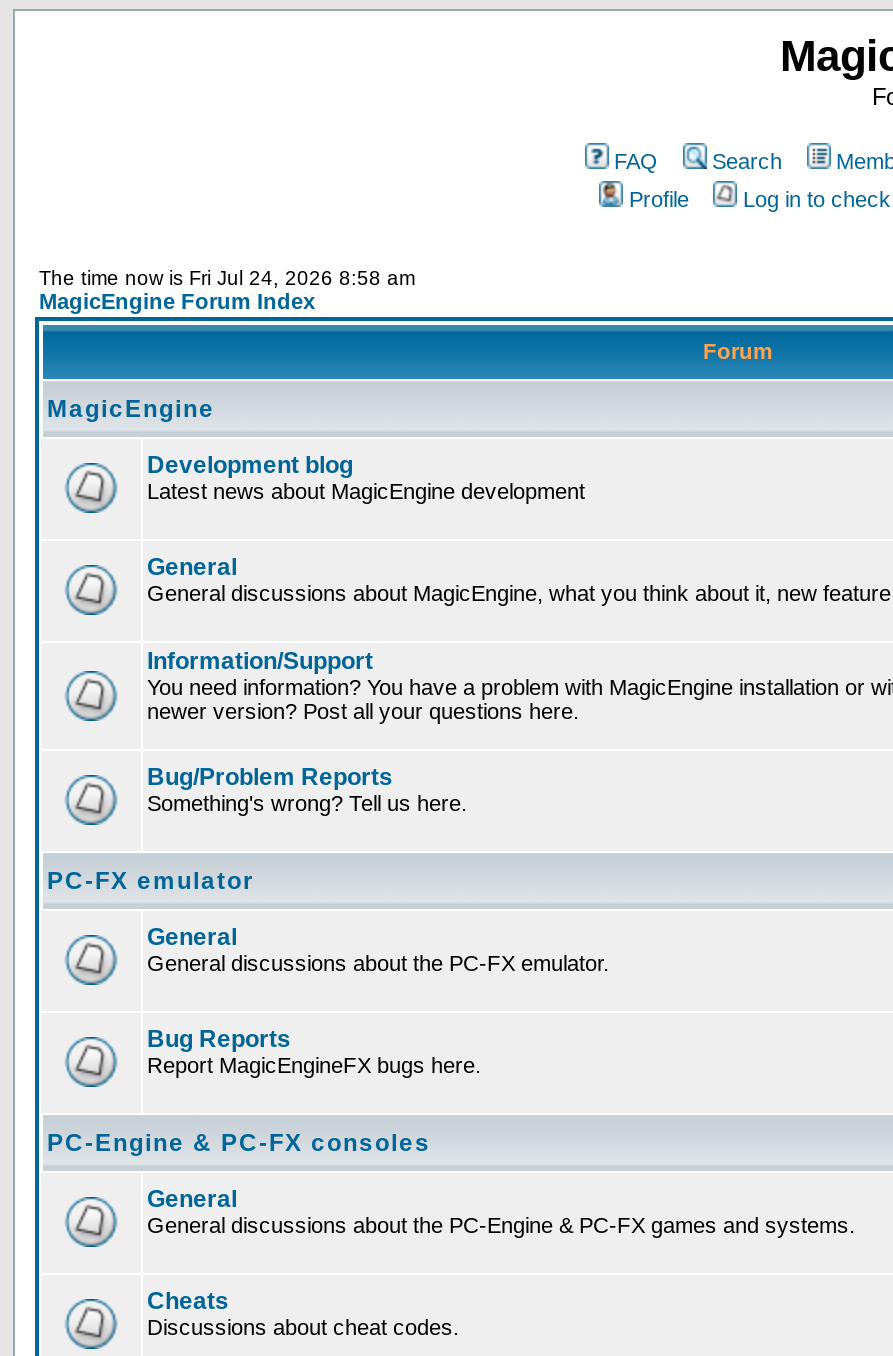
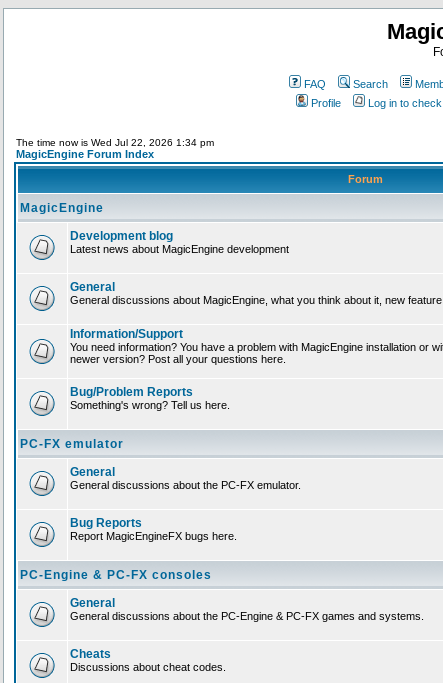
[39,267,415,289] The time now is Fri Jul 24, 2026 8:58 am -> [16,137,214,148] The time now is Wed Jul 22, 2026 1:34 pm

